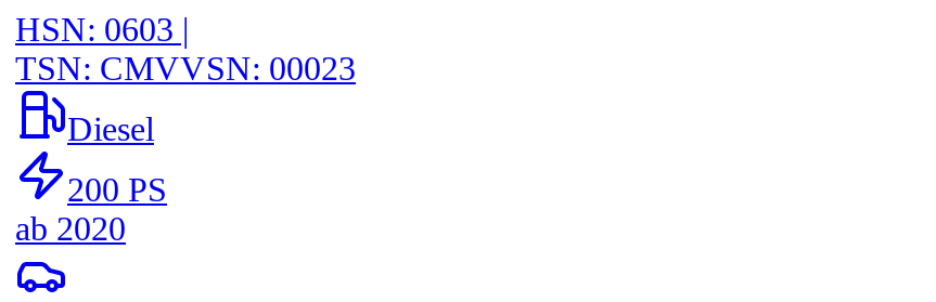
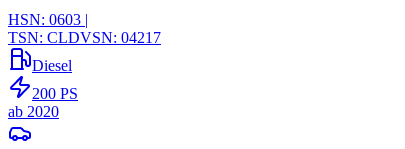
[15,51,356,88] TSN: CMVVSN: 00023 -> [8,29,161,46] TSN: CLDVSN: 04217

